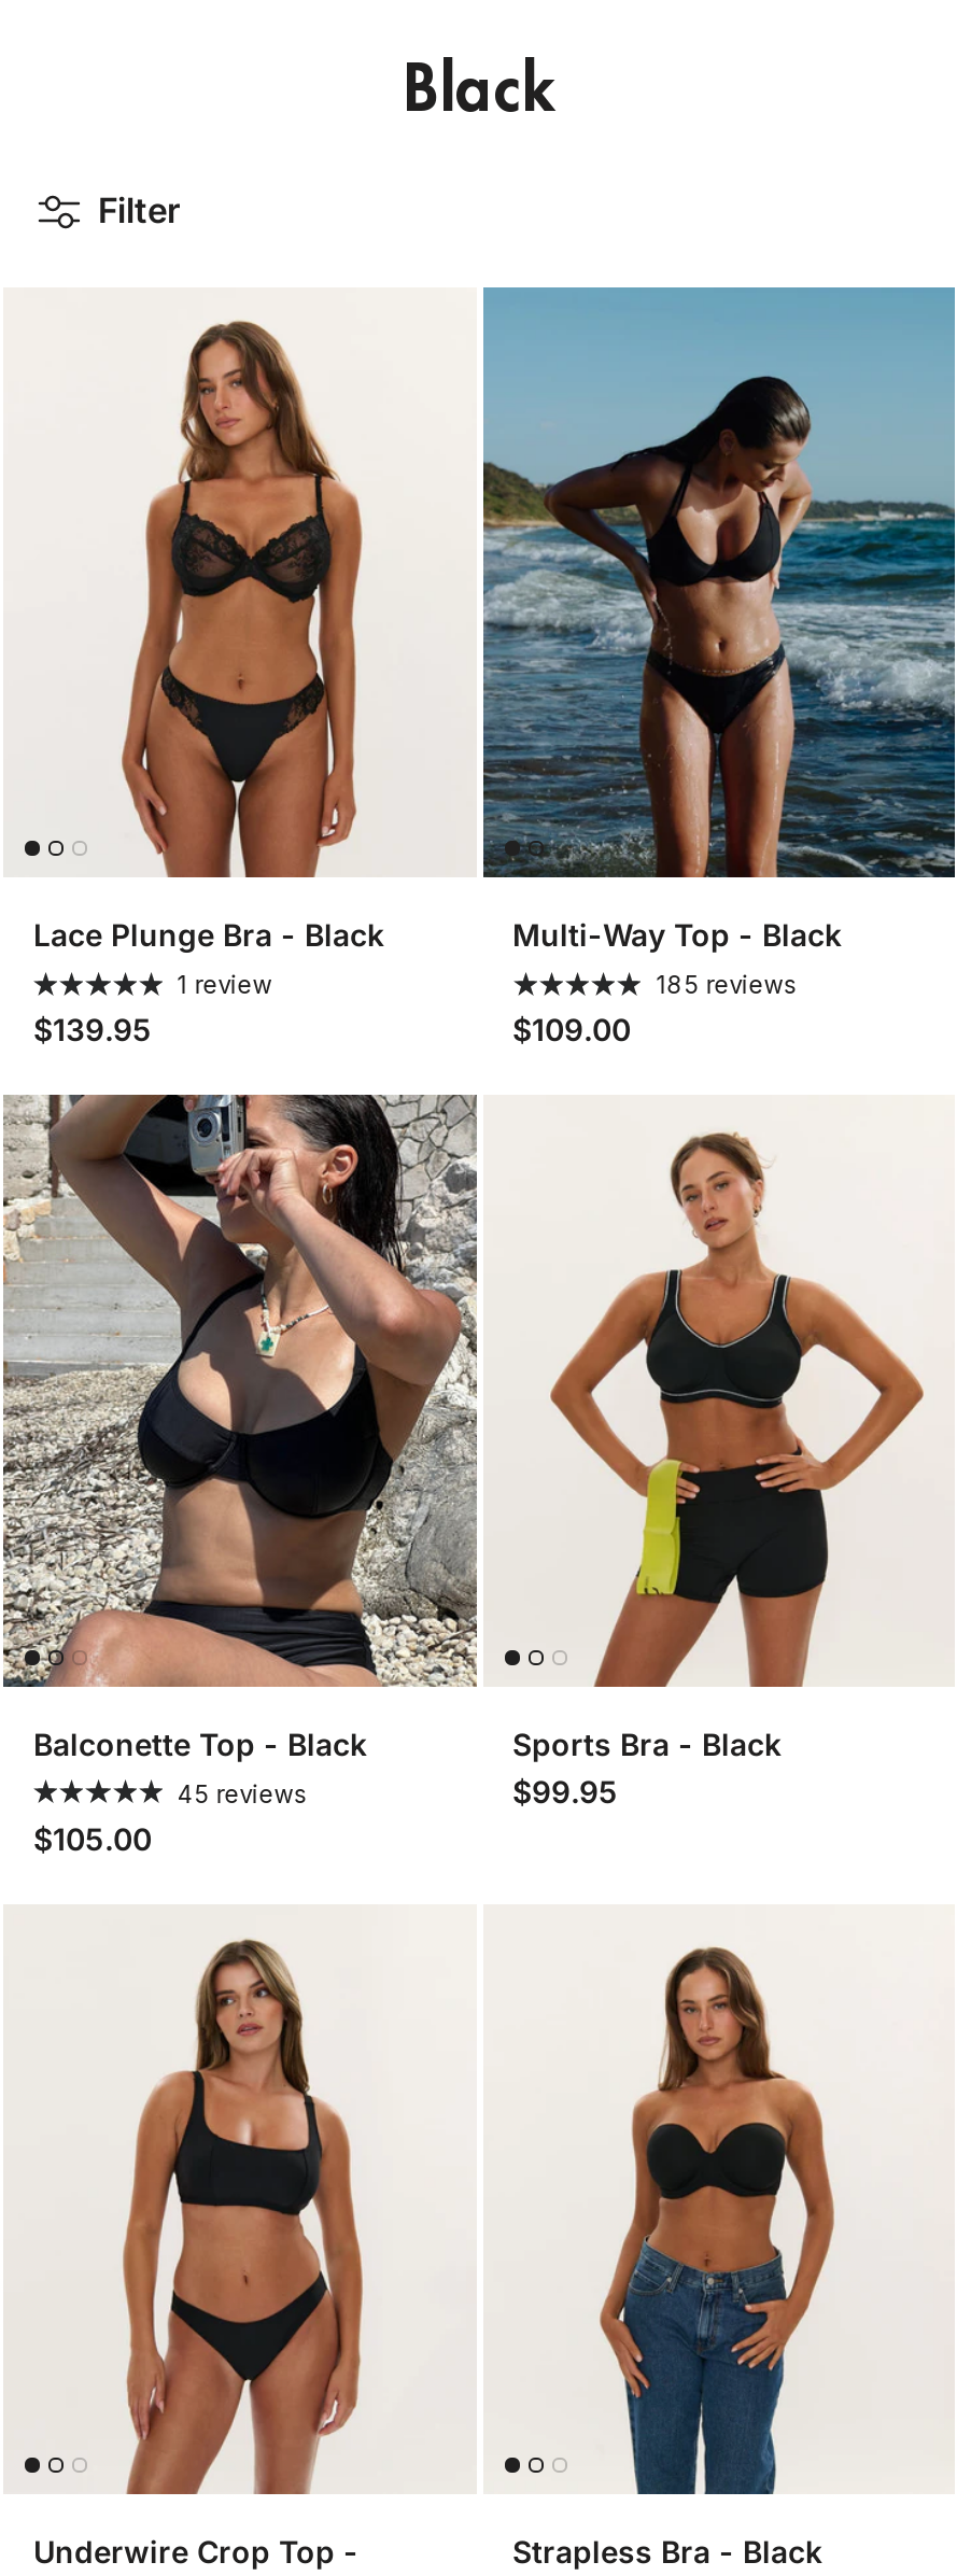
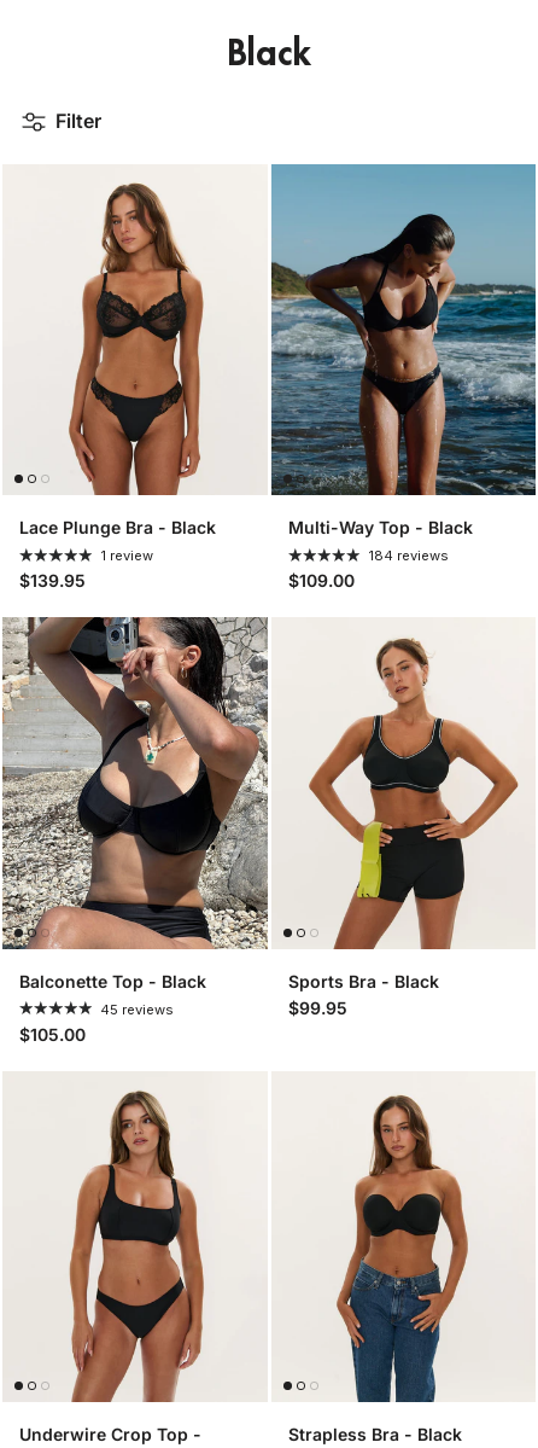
[656,970,798,1000] 185 reviews -> [368,547,449,564] 184 reviews

